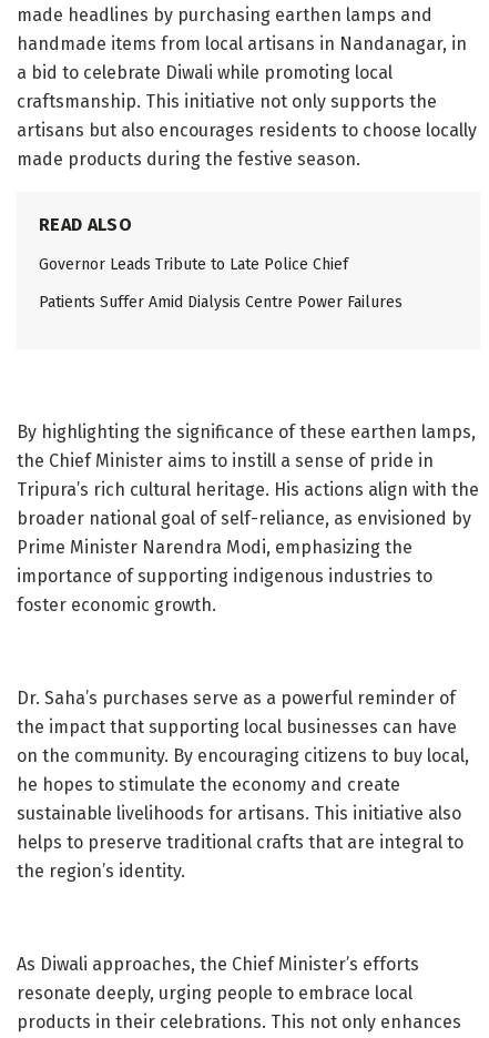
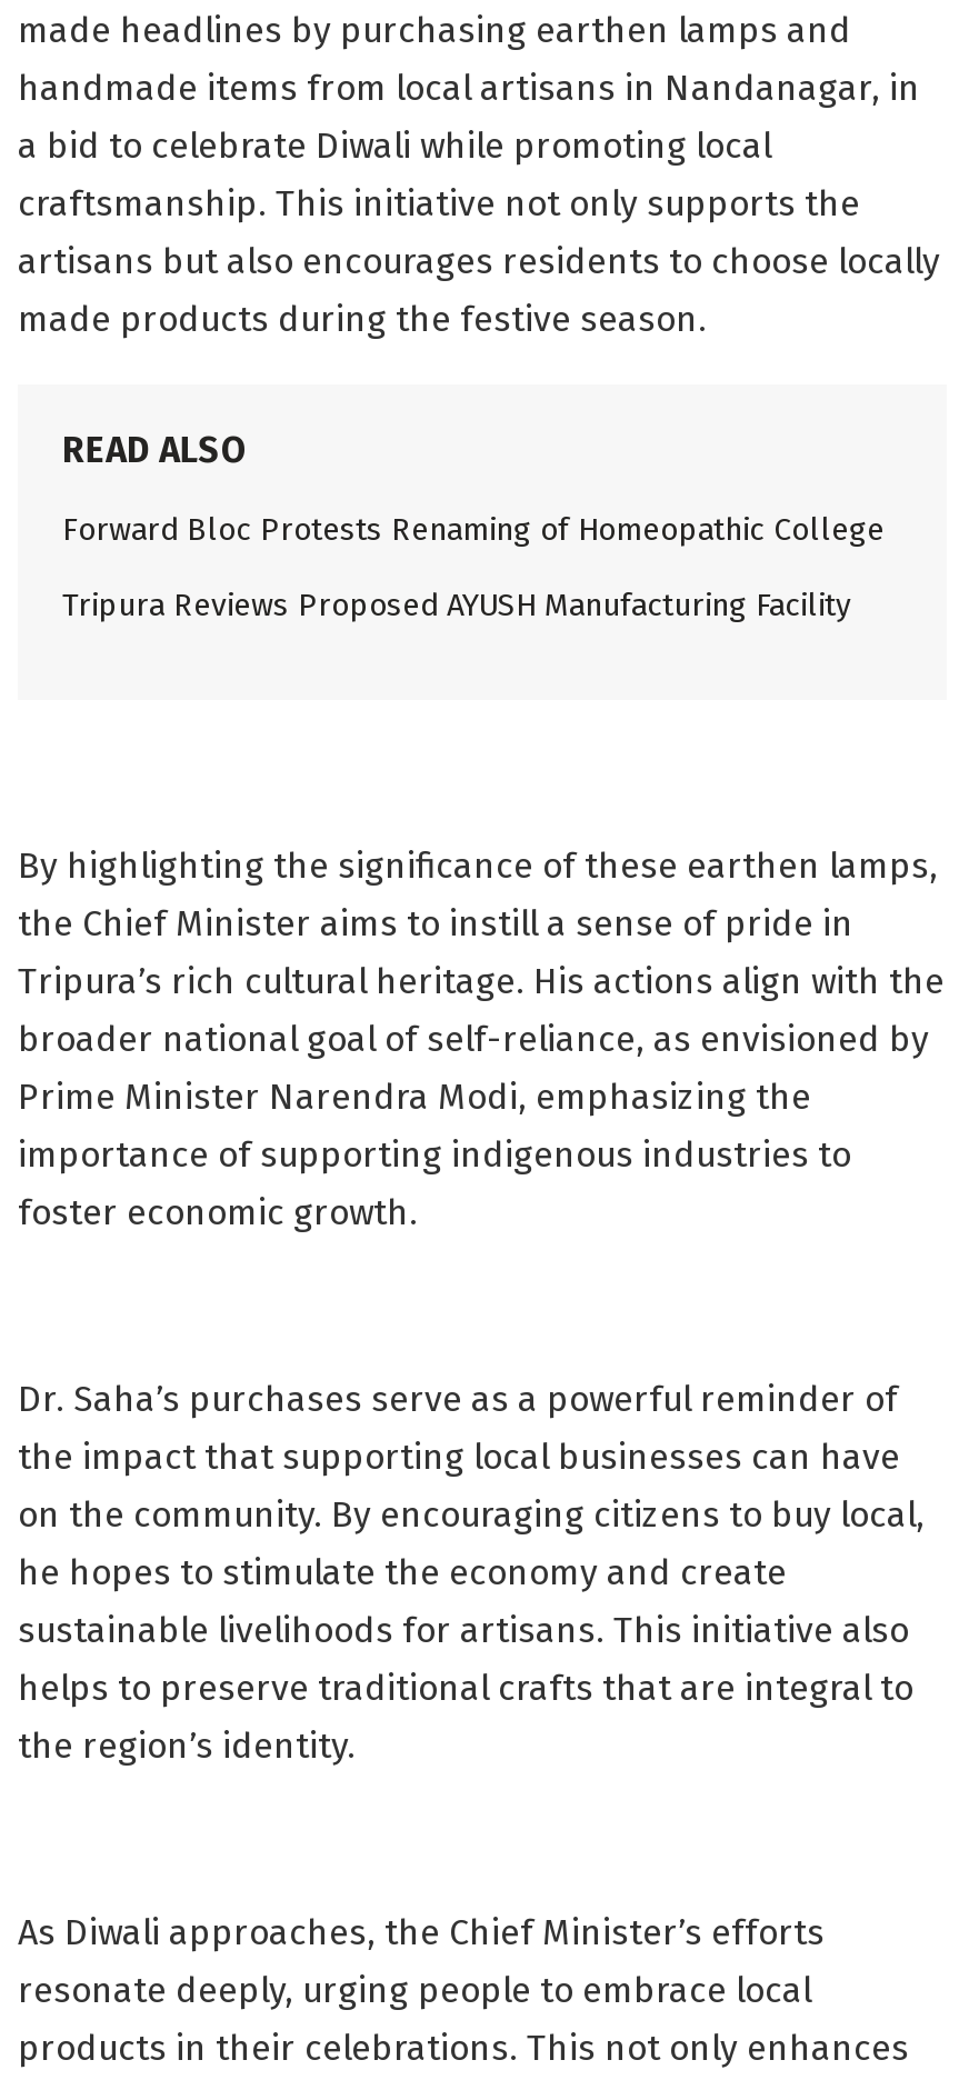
[39,256,348,274] Governor Leads Tribute to Late Police Chief -> [62,512,885,550] Forward Bloc Protests Renaming of Homeopathic College
[39,293,403,312] Patients Suffer Amid Dialysis Centre Power Failures -> [62,588,851,626] Tripura Reviews Proposed AYUSH Manufacturing Facility

